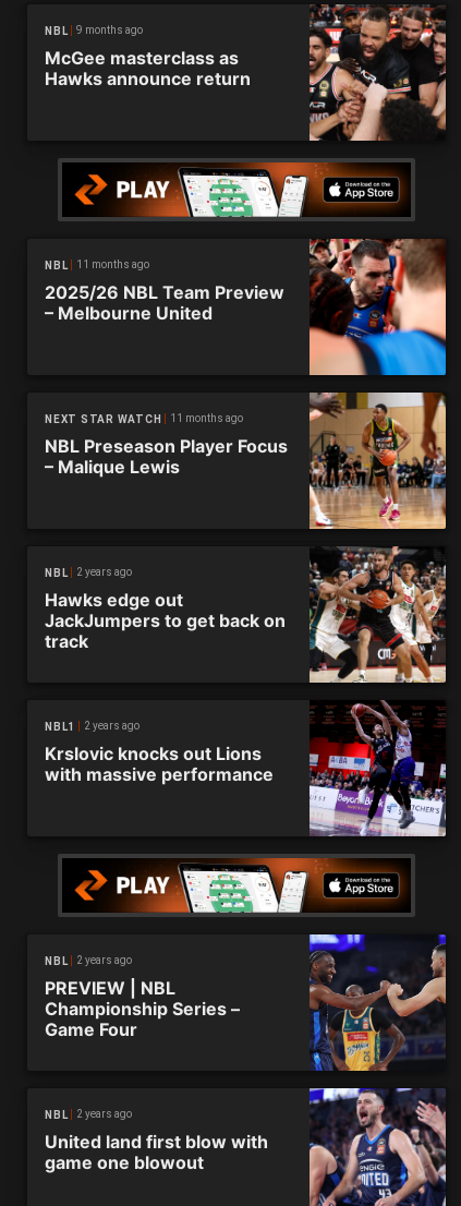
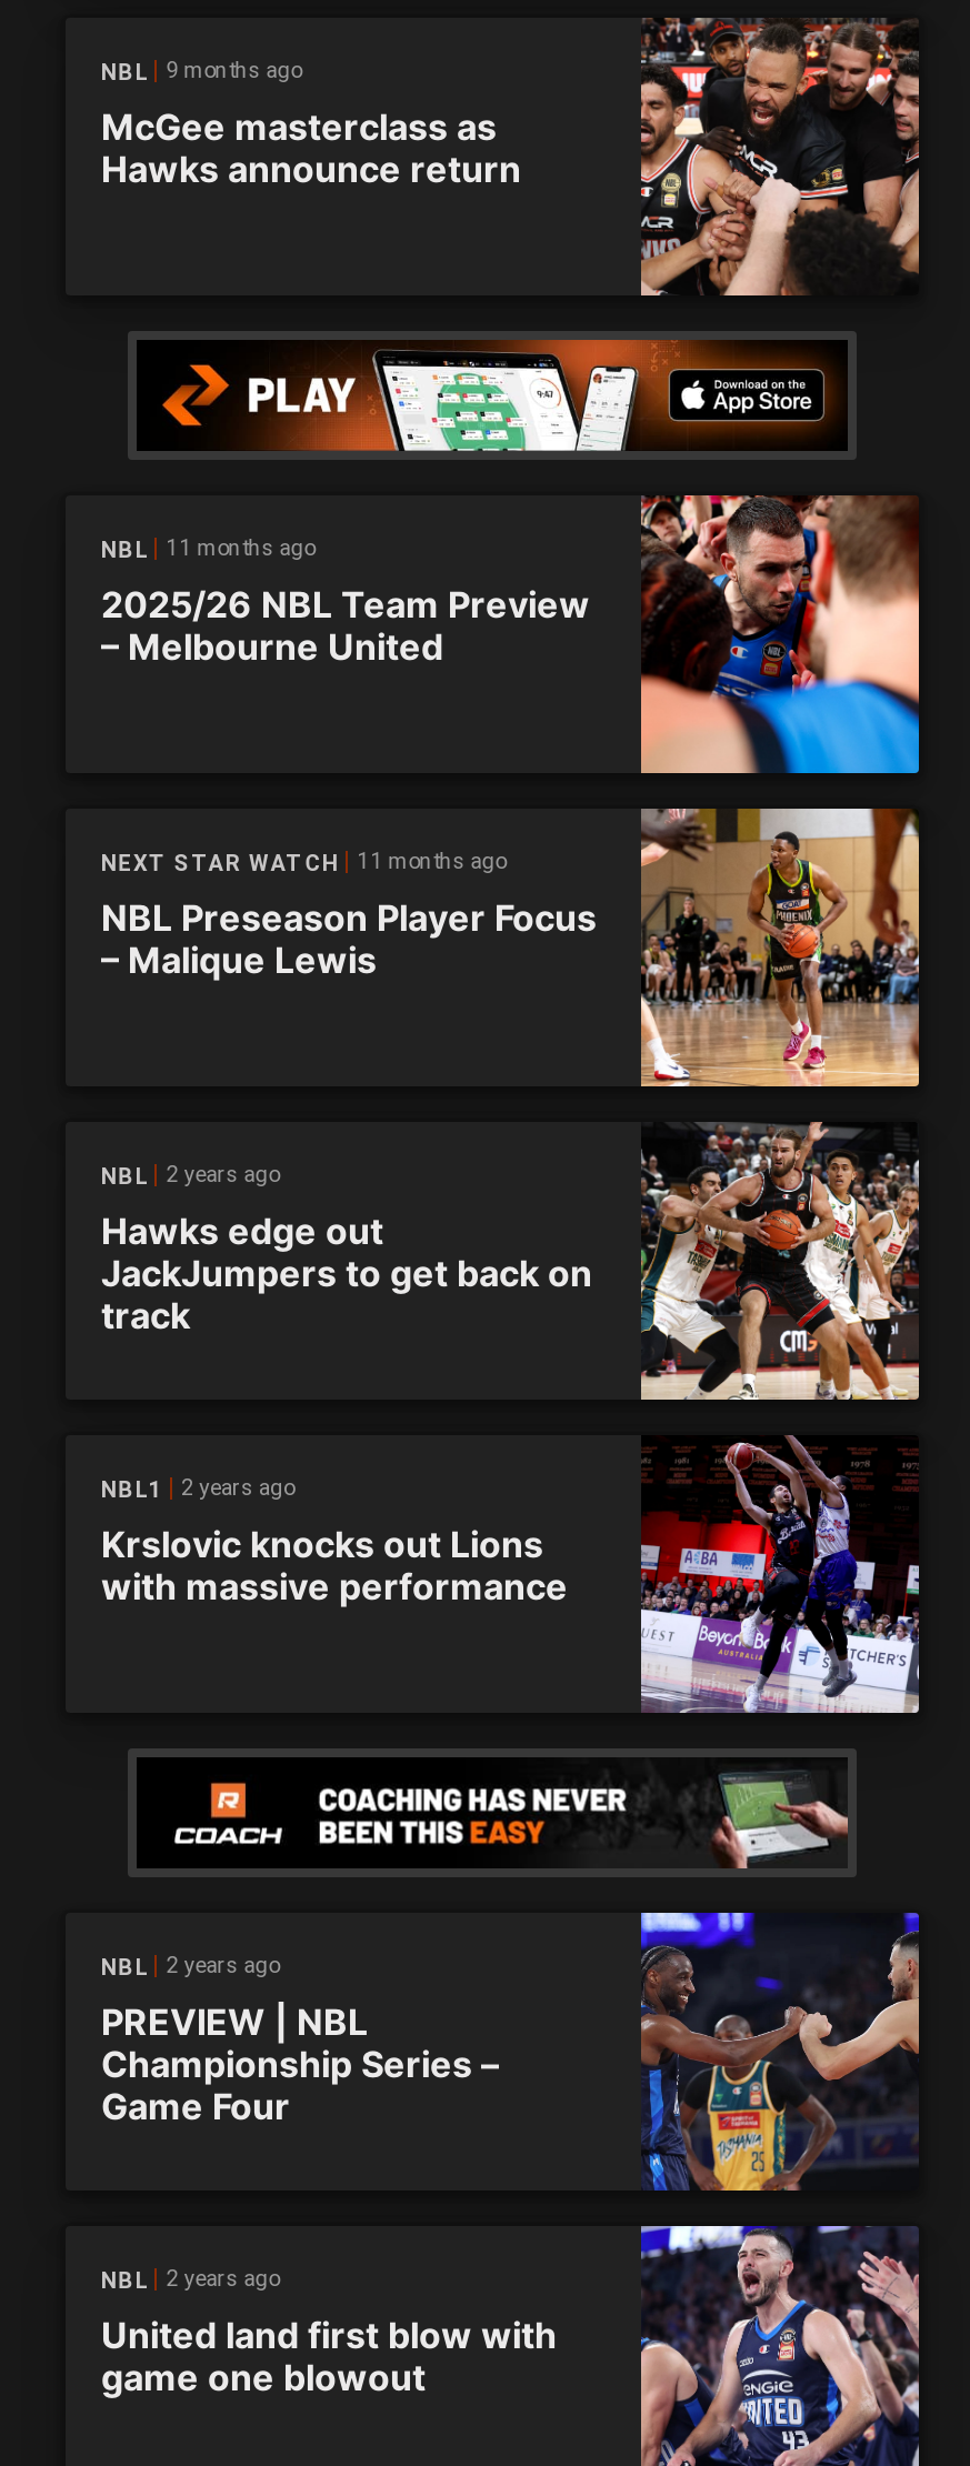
[74,857,411,914] [image] -> [163,1757,850,1871] [image]

